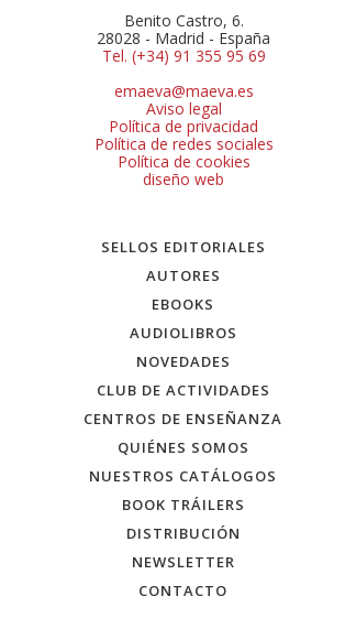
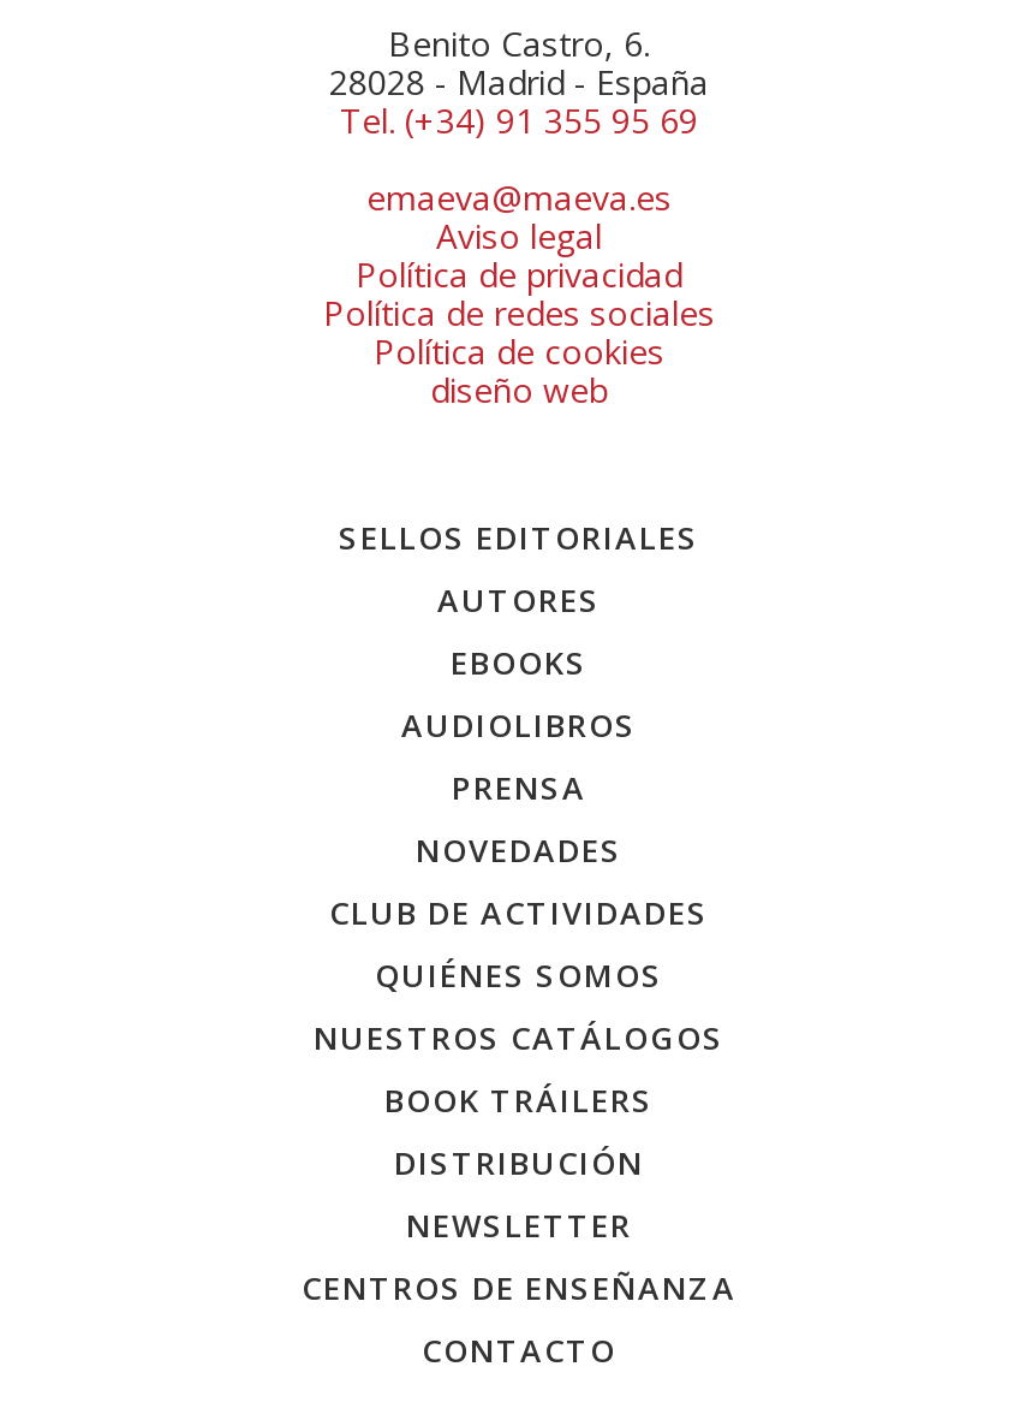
none -> [452,766,586,809] PRENSA
moved [84,409,283,429] -> [302,1266,736,1309]: CENTROS DE ENSEÑANZA

